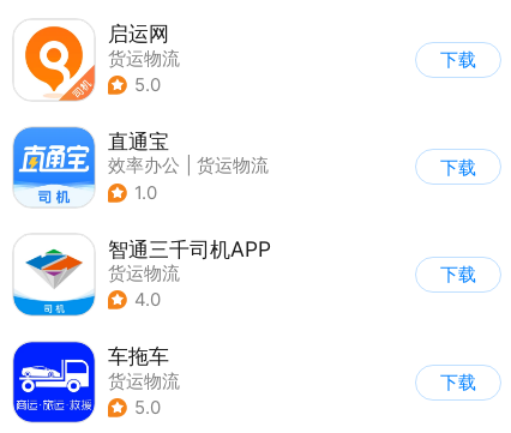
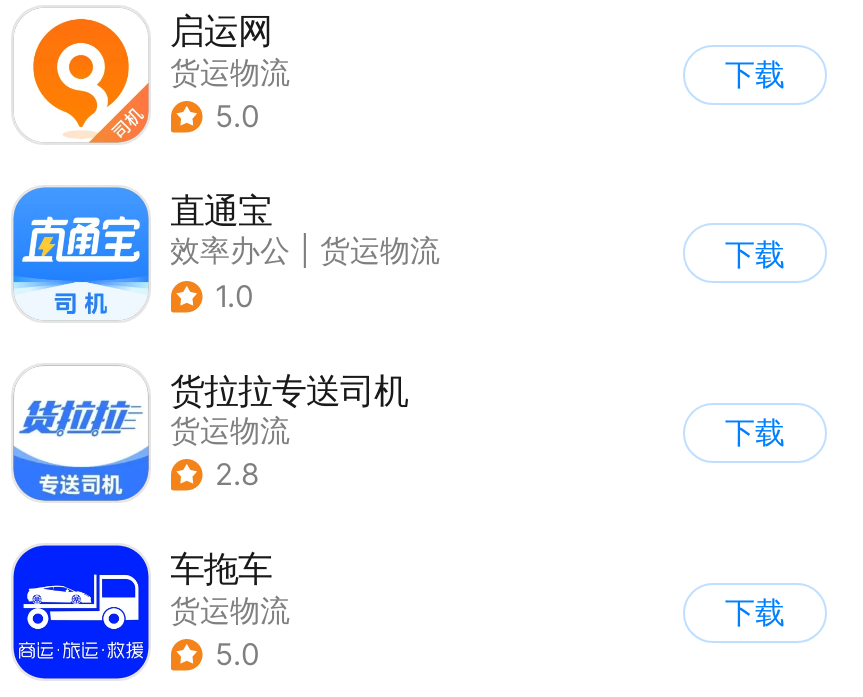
[13,236,270,314] [image] | 智通三千司机APP -> [11,368,408,499] [image] | 货拉拉专送司机
[134,290,161,311] 4.0 -> [215,458,259,494] 2.8

